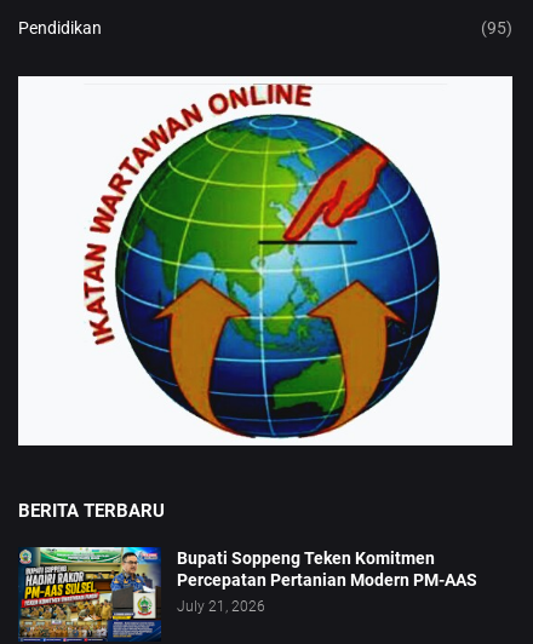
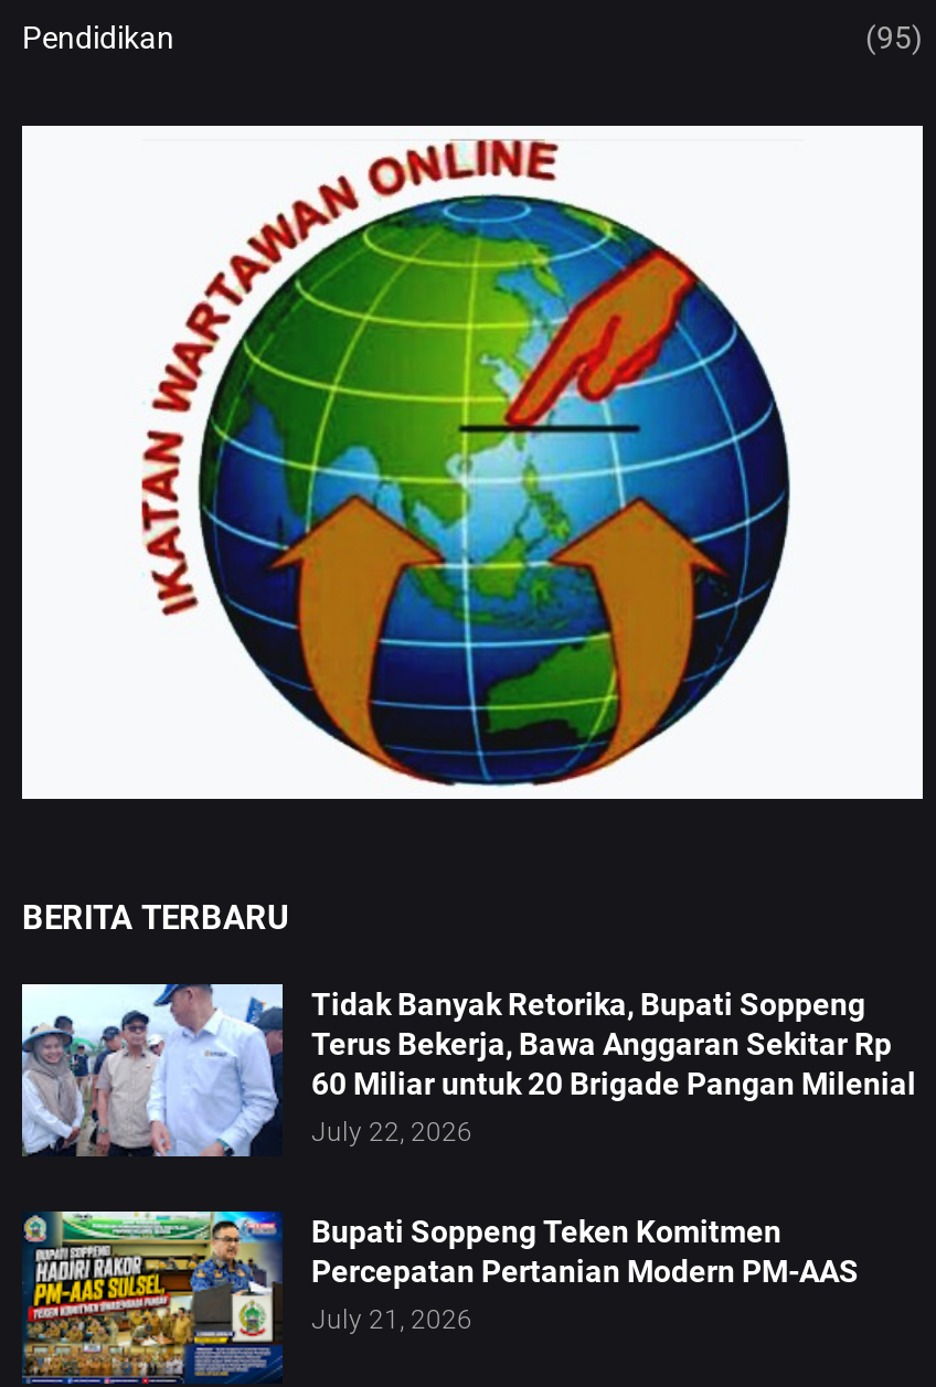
none -> [20,982,916,1156] [image] | Tidak Banyak Retorika, Bupati Soppeng | Terus Bekerja, Bawa Anggaran Sekitar Rp | 60 Miliar untuk 20 Brigade Pangan Milenial | July 22, 2026

